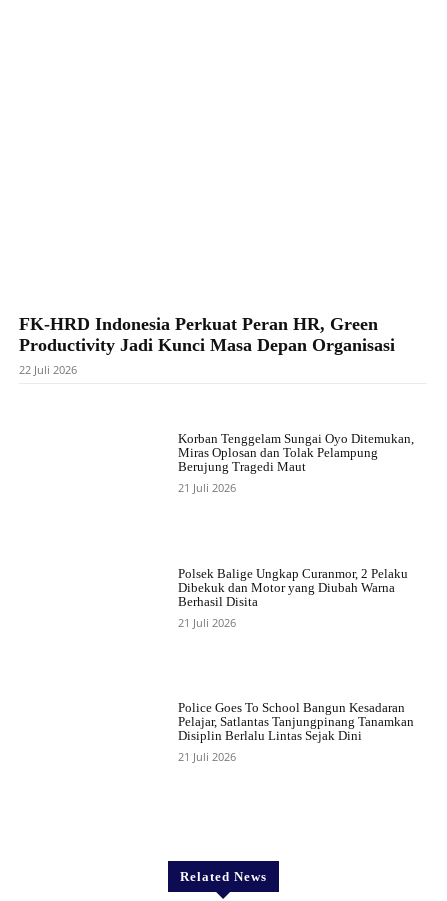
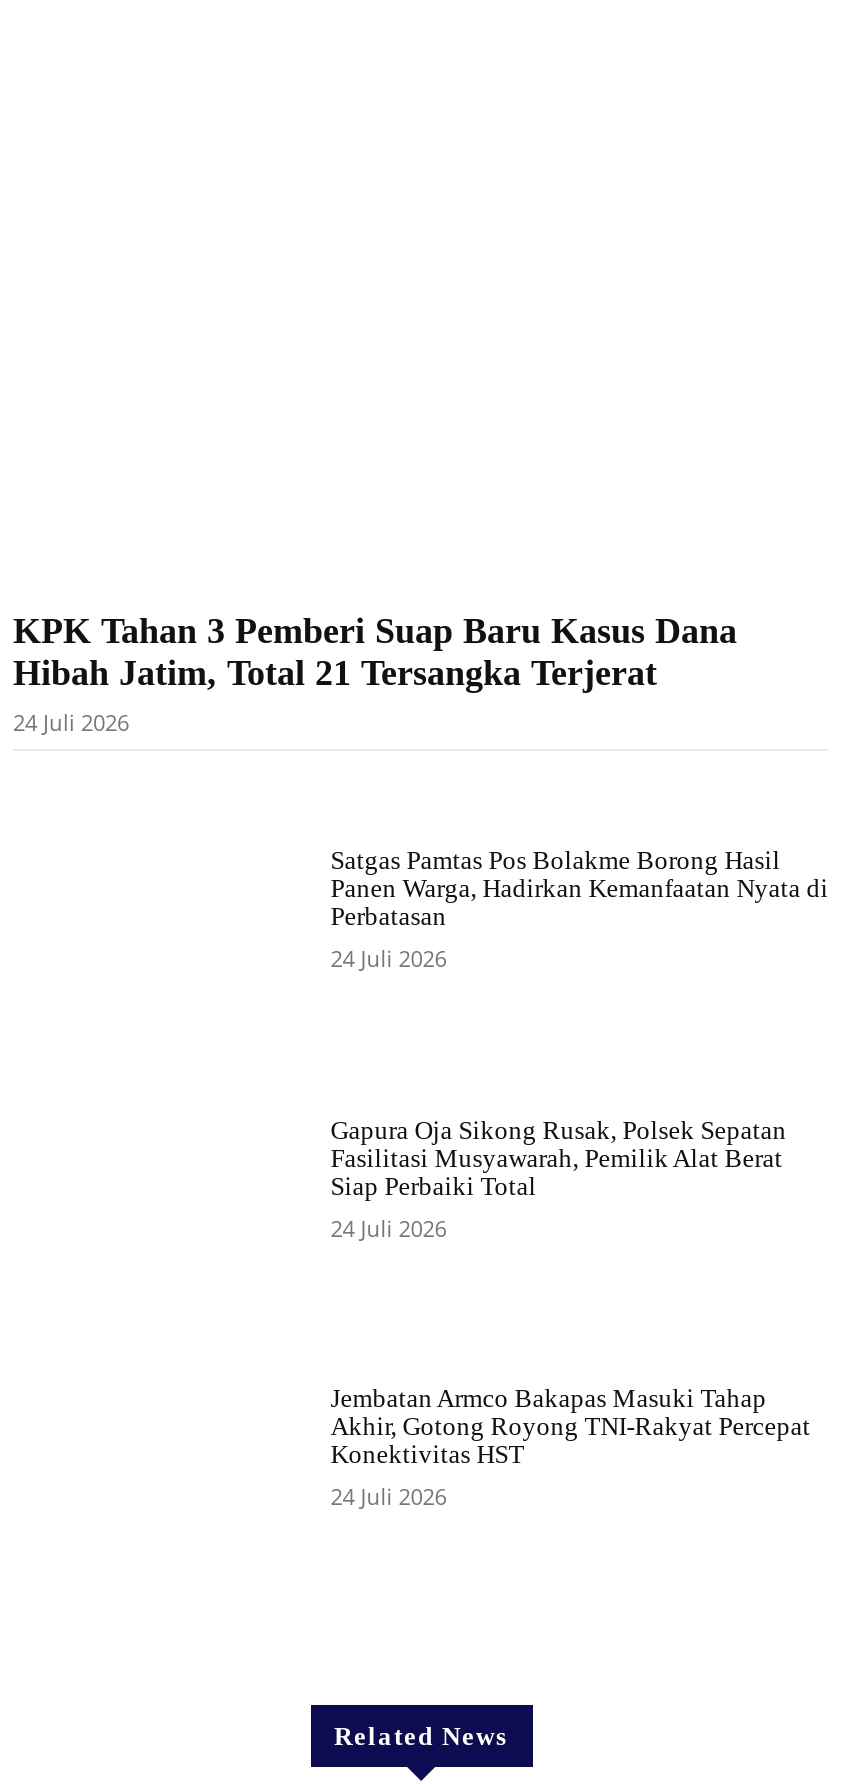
[19,314,395,377] FK-HRD Indonesia Perkuat Peran HR, Green | Productivity Jadi Kunci Masa Depan Organisasi | 22 Juli 2026 -> [13,612,737,738] KPK Tahan 3 Pemberi Suap Baru Kasus Dana | Hibah Jatim, Total 21 Tersangka Terjerat | 24 Juli 2026
[178,431,414,495] Korban Tenggelam Sungai Oyo Ditemukan, | Miras Oplosan dan Tolak Pelampung | Berujung Tragedi Maut | 21 Juli 2026 -> [331,846,829,974] Satgas Pamtas Pos Bolakme Borong Hasil | Panen Warga, Hadirkan Kemanfaatan Nyata di | Perbatasan | 24 Juli 2026
[178,565,408,629] Polsek Balige Ungkap Curanmor, 2 Pelaku | Dibekuk dan Motor yang Diubah Warna | Berhasil Disita | 21 Juli 2026 -> [331,1114,787,1242] Gapura Oja Sikong Rusak, Polsek Sepatan | Fasilitasi Musyawarah, Pemilik Alat Berat | Siap Perbaiki Total | 24 Juli 2026
[178,700,414,764] Police Goes To School Bangun Kesadaran | Pelajar, Satlantas Tanjungpinang Tanamkan | Disiplin Berlalu Lintas Sejak Dini | 21 Juli 2026 -> [331,1383,811,1511] Jembatan Armco Bakapas Masuki Tahap | Akhir, Gotong Royong TNI-Rakyat Percepat | Konektivitas HST | 24 Juli 2026

